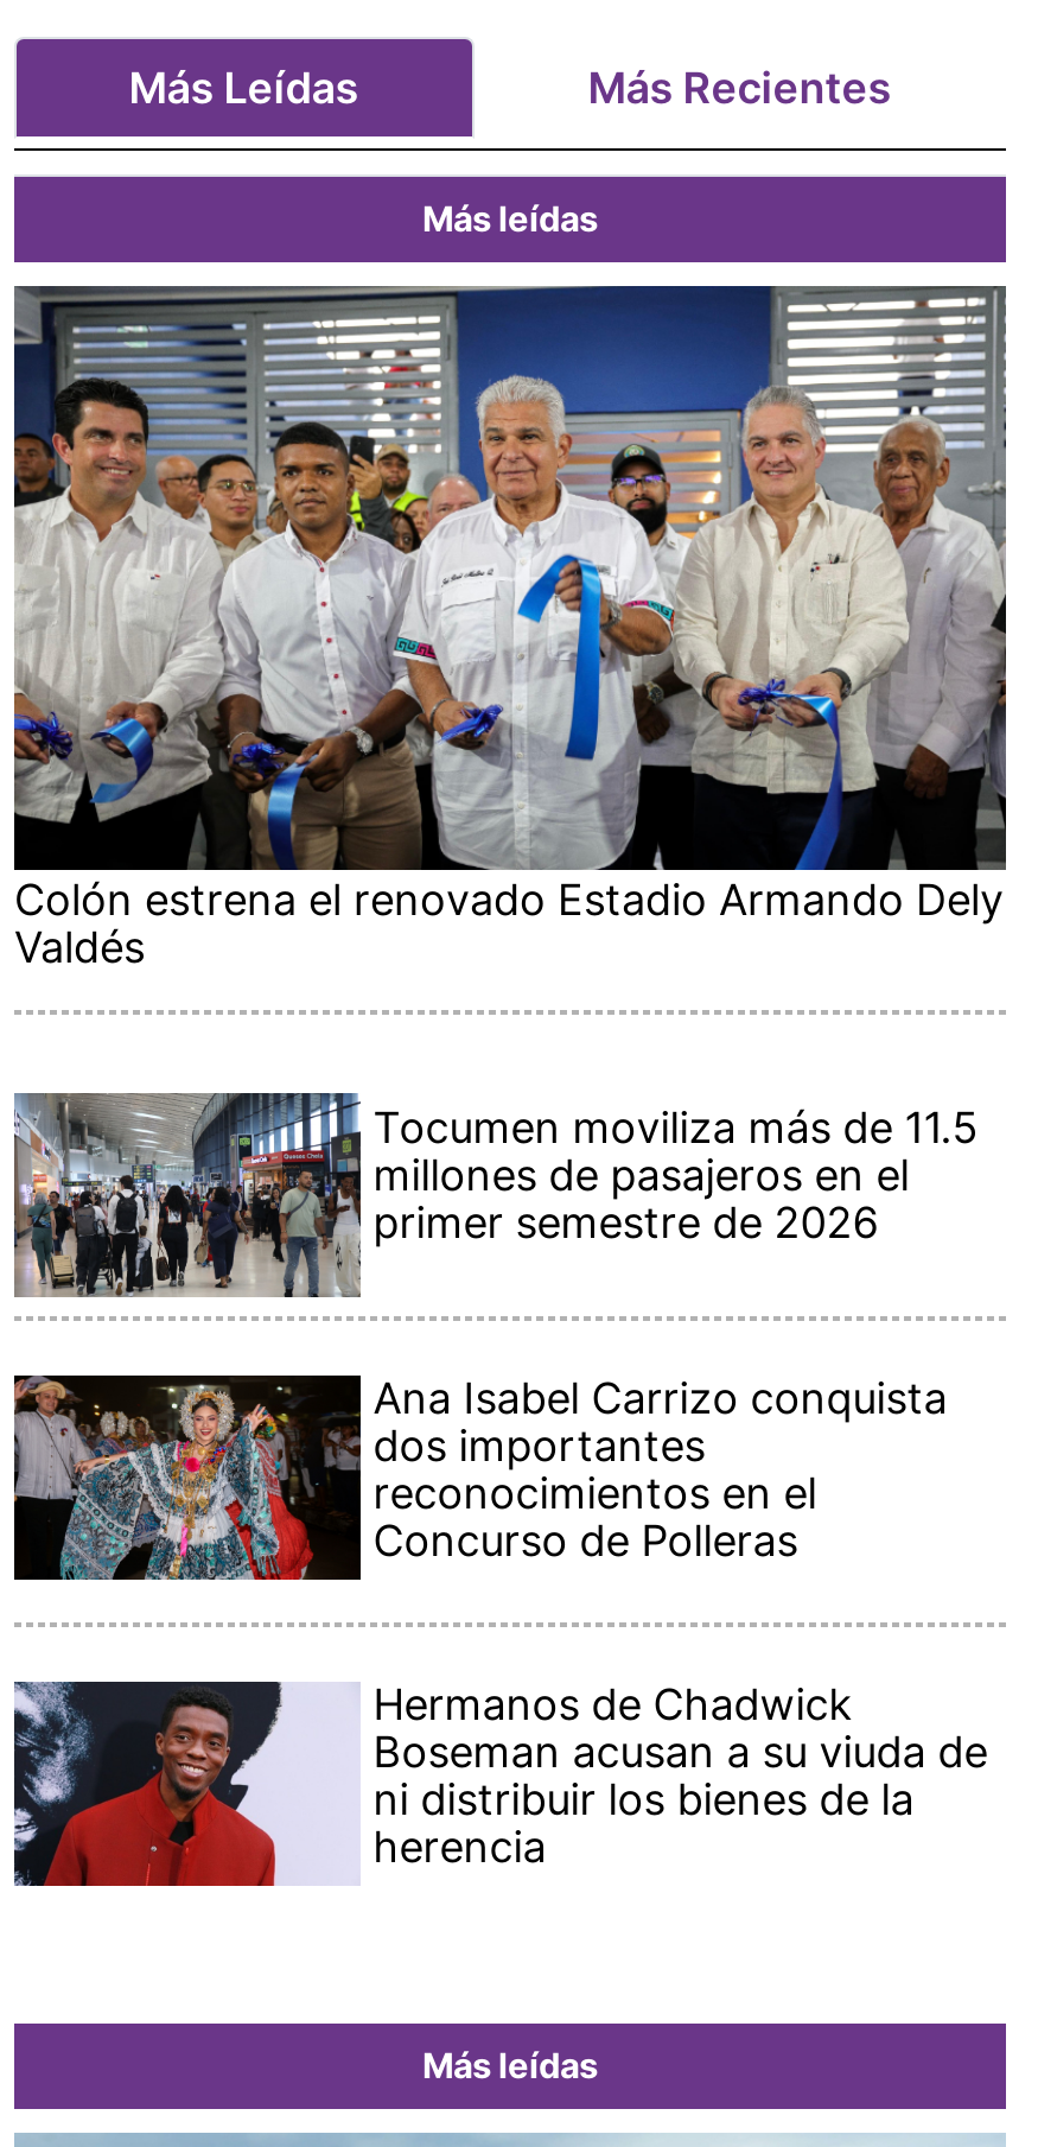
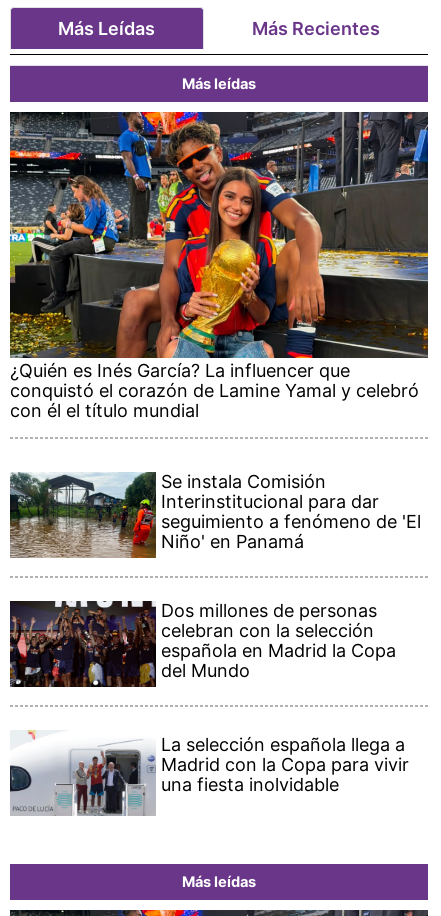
[12,284,1008,972] [image] | Colón estrena el renovado Estadio Armando Dely | Valdés -> [9,111,429,421] [image] | ¿Quién es Inés García? La influencer que | conquistó el corazón de Lamine Yamal y celebró | con él el título mundial
[14,1091,978,1297] [image] | Tocumen moviliza más de 11.5 | millones de pasajeros en el | primer semestre de 2026 -> [10,471,421,559] [image] | Se instala Comisión | Interinstitucional para dar | seguimiento a fenómeno de 'El | Niño' en Panamá
[12,1373,947,1603] [image] | Ana Isabel Carrizo conquista | dos importantes | reconocimientos en el | Concurso de Polleras -> [9,591,396,688] [image] | Dos millones de personas | celebran con la selección | española en Madrid la Copa | del Mundo
[12,1679,988,1910] [image] | Hermanos de Chadwick | Boseman acusan a su viuda de | ni distribuir los bienes de la | herencia -> [10,720,409,817] [image] | La selección española llega a | Madrid con la Copa para vivir | una fiesta inolvidable

